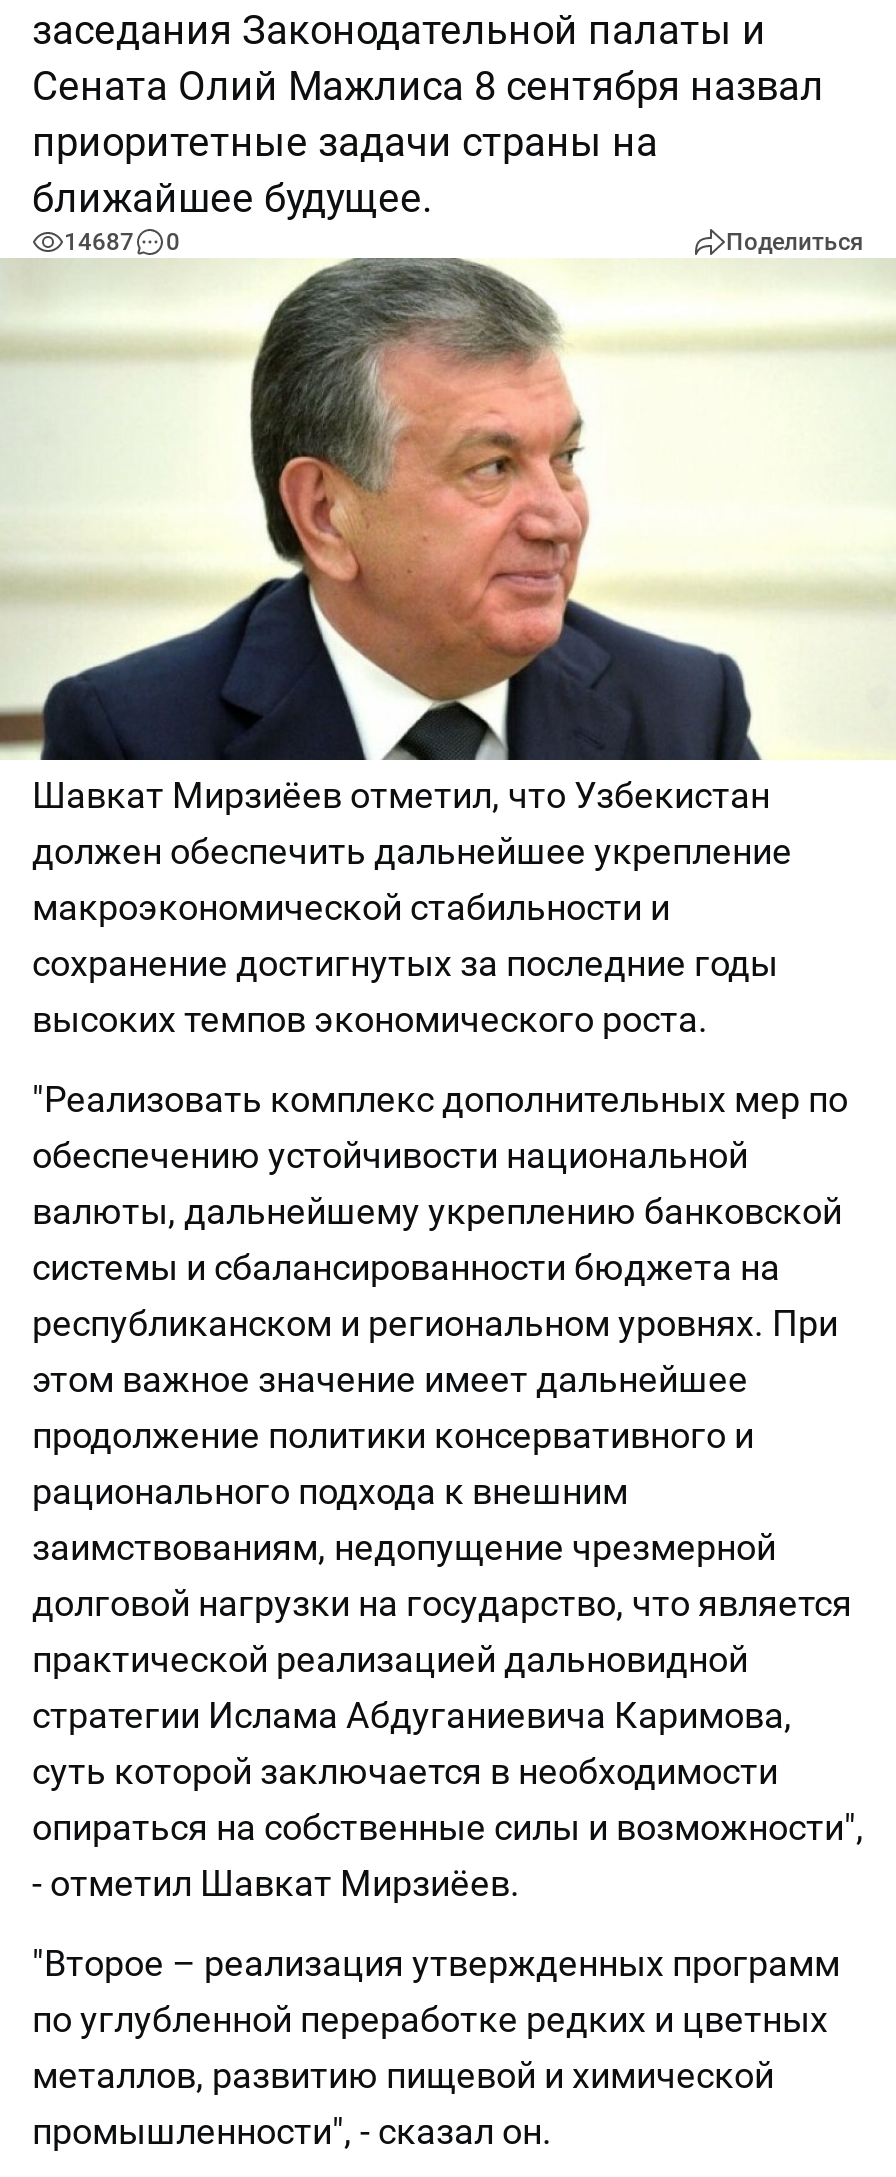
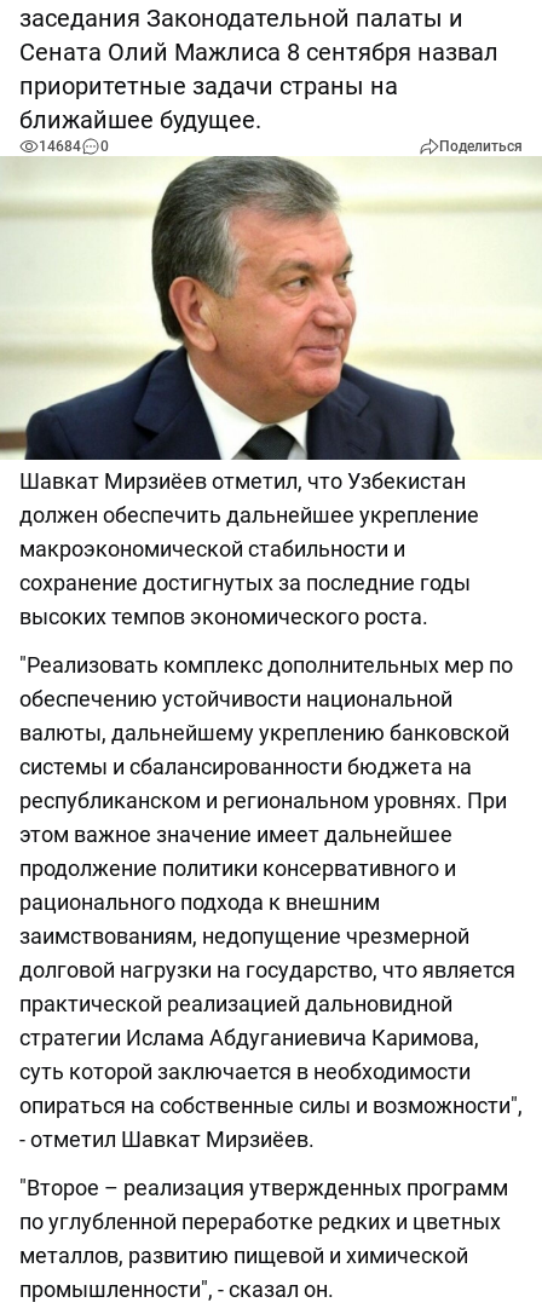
[64,228,180,256] 14687 0 -> [39,138,109,155] 14684 0

